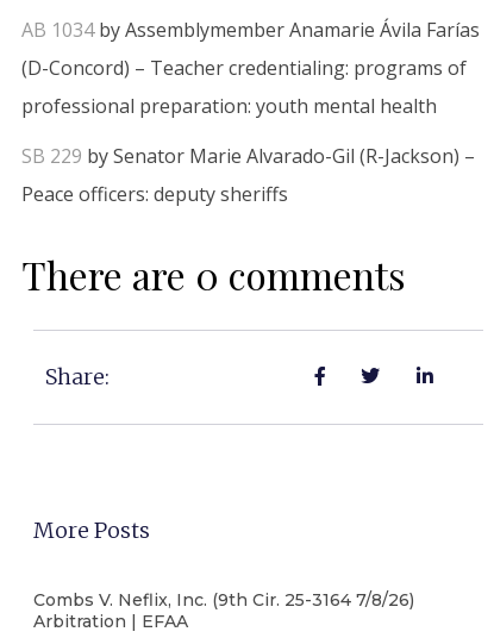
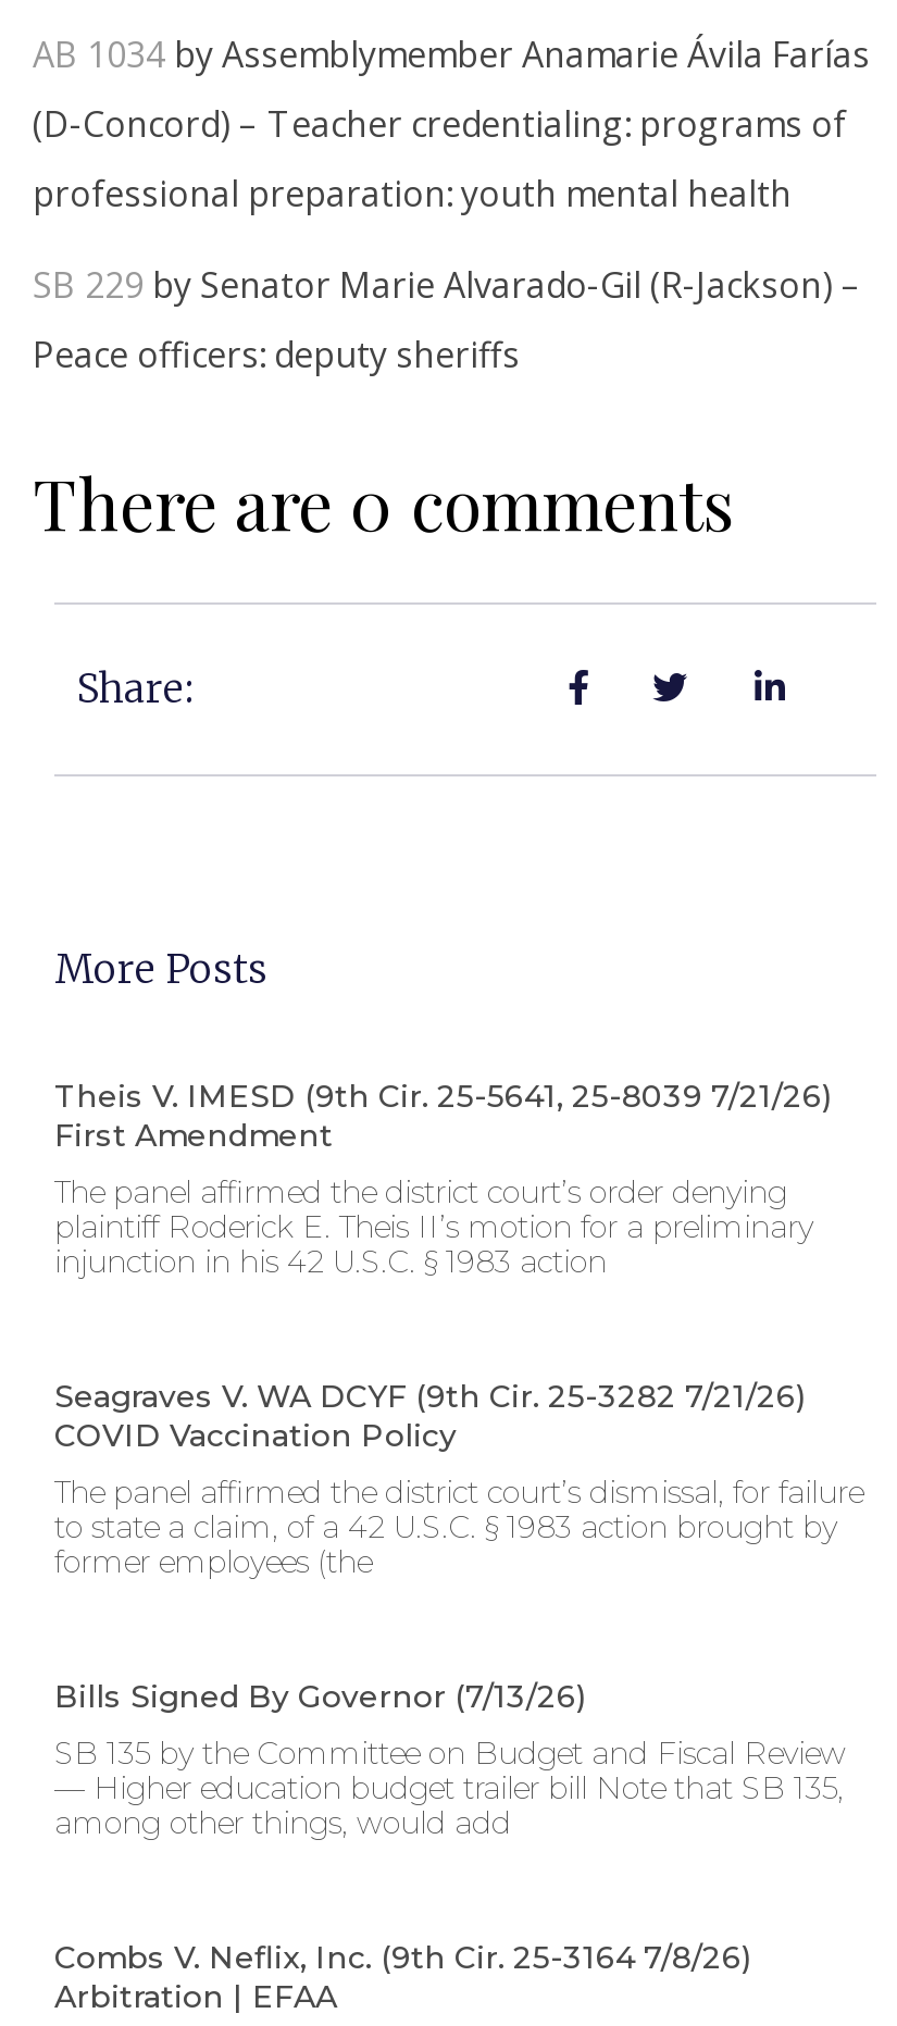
none -> [54,1076,863,1841] Theis V. IMESD (9th Cir. 25-5641, 25-8039 7/21/26) | First Amendment | The panel affirmed the district court’s order denying | plaintiff Roderick E. Theis II’s motion for a preliminary | injunction in his 42 U.S.C. § 1983 action | Seagraves V. WA DCYF (9th Cir. 25-3282 7/21/26) | COVID Vaccination Policy | The panel affirmed the district court’s dismissal, for failure | to state a claim, of a 42 U.S.C. § 1983 action brought by | former employees (the | Bills Signed By Governor (7/13/26) | SB 135 by the Committee on Budget and Fiscal Review | — Higher education budget trailer bill Note that SB 135, | among other things, would add

